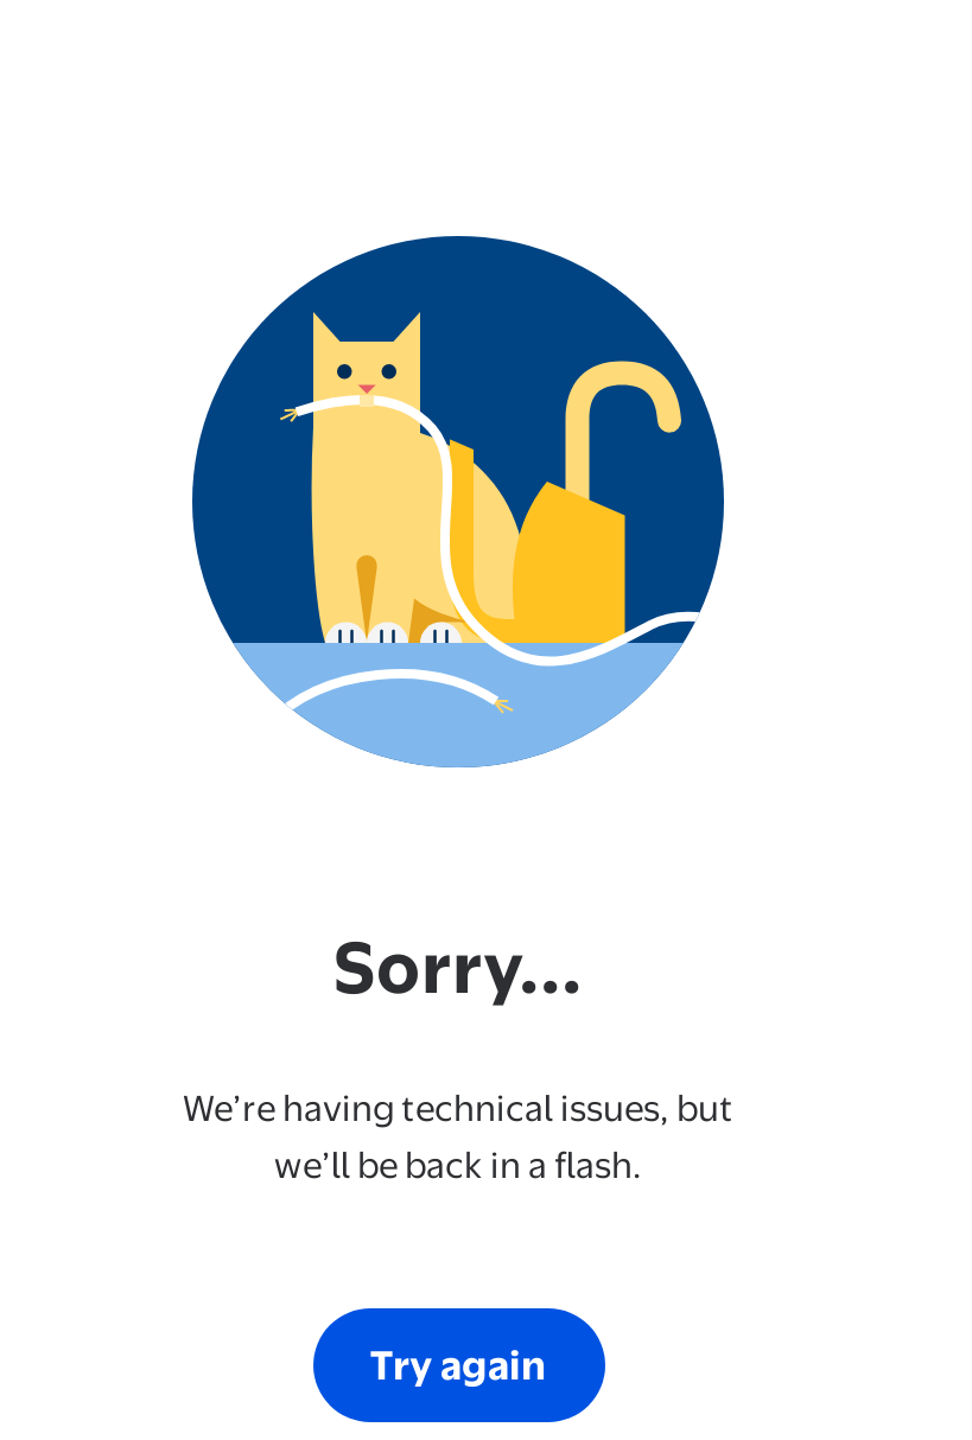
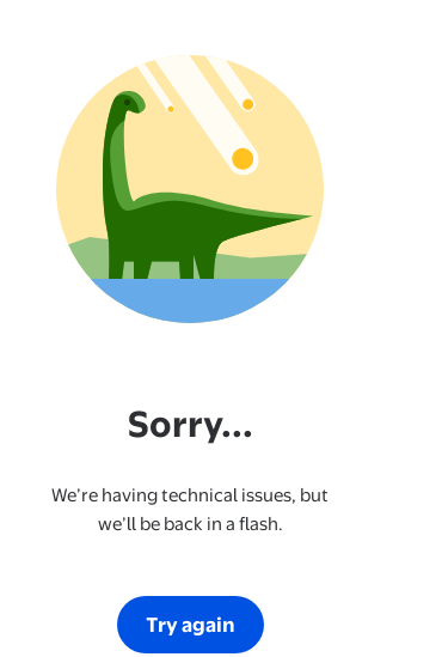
[190,234,726,715] [image] -> [56,55,324,296] [image]

